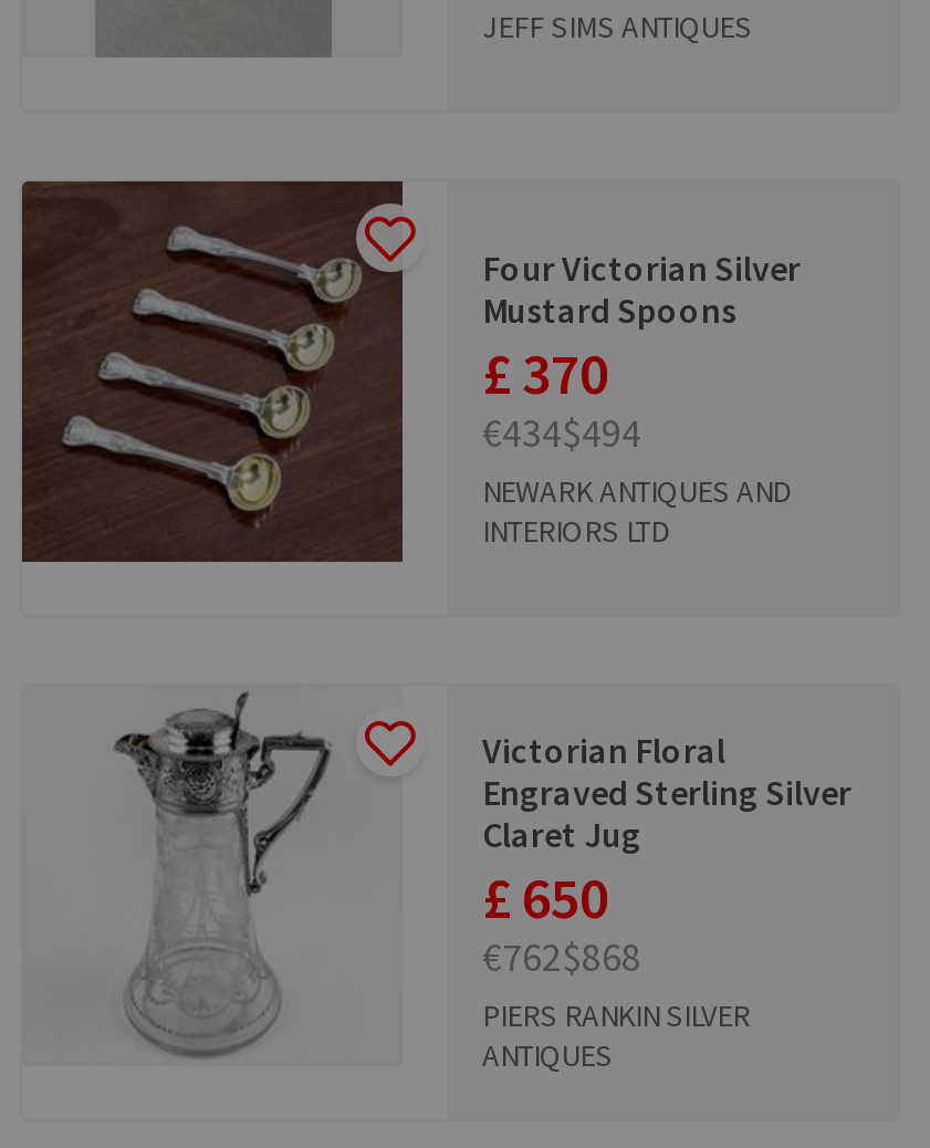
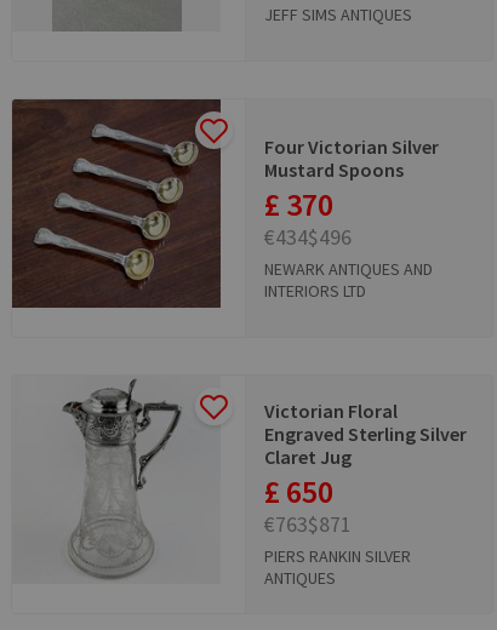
[482,406,641,457] €434$494 -> [264,222,352,250] €434$496
[482,931,641,982] €762$868 -> [264,510,352,538] €763$871

